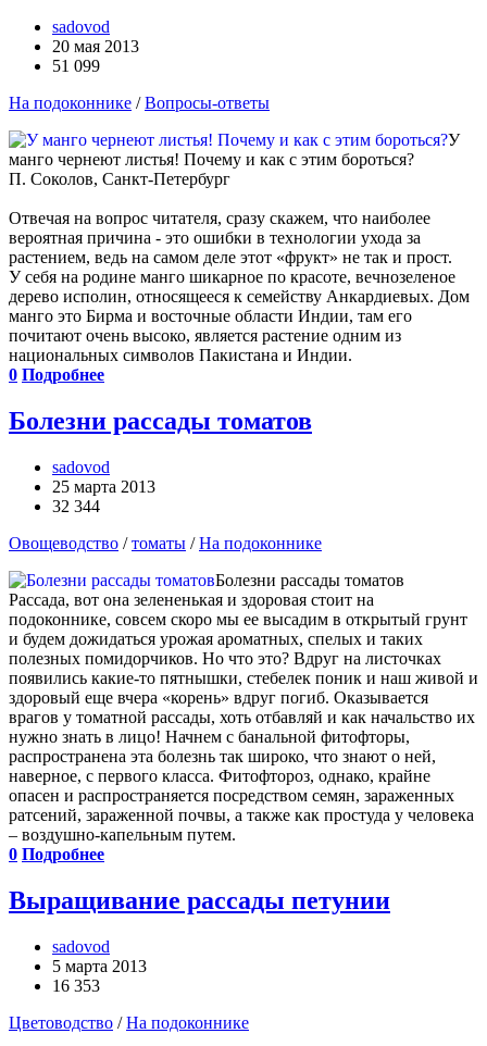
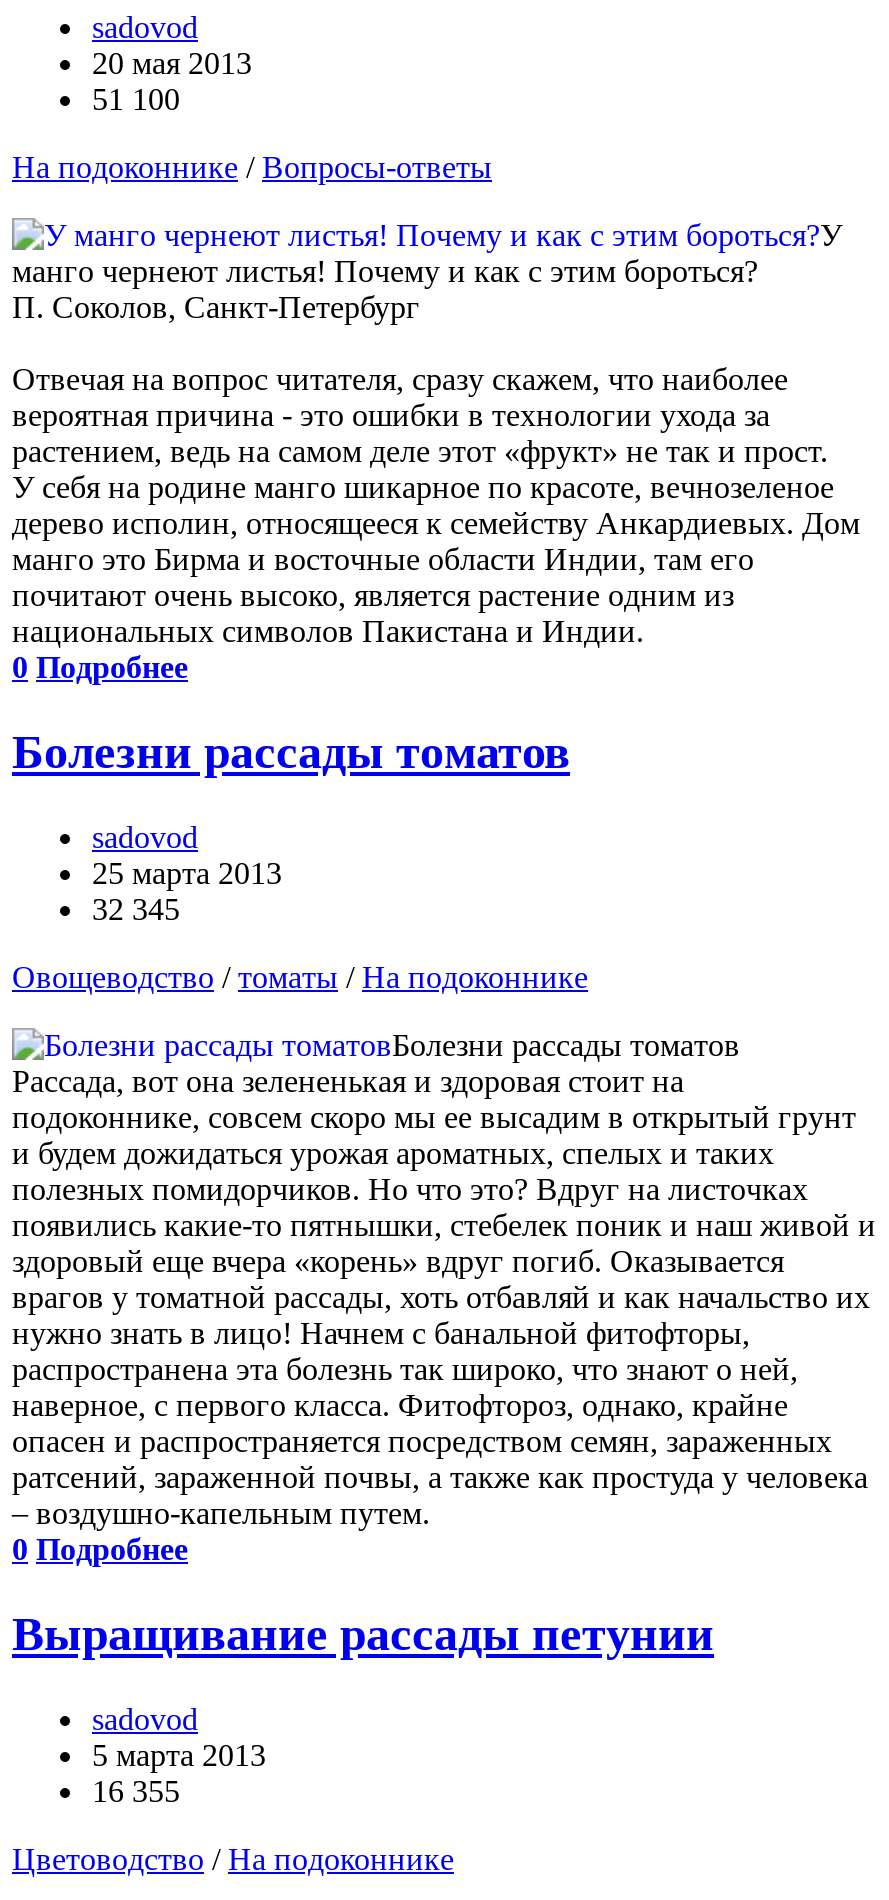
[52,57,100,75] 51 099 -> [92,82,180,116] 51 100
[52,497,100,515] 32 344 -> [92,892,180,926] 32 345
[52,976,100,995] 16 353 -> [92,1774,180,1808] 16 355

